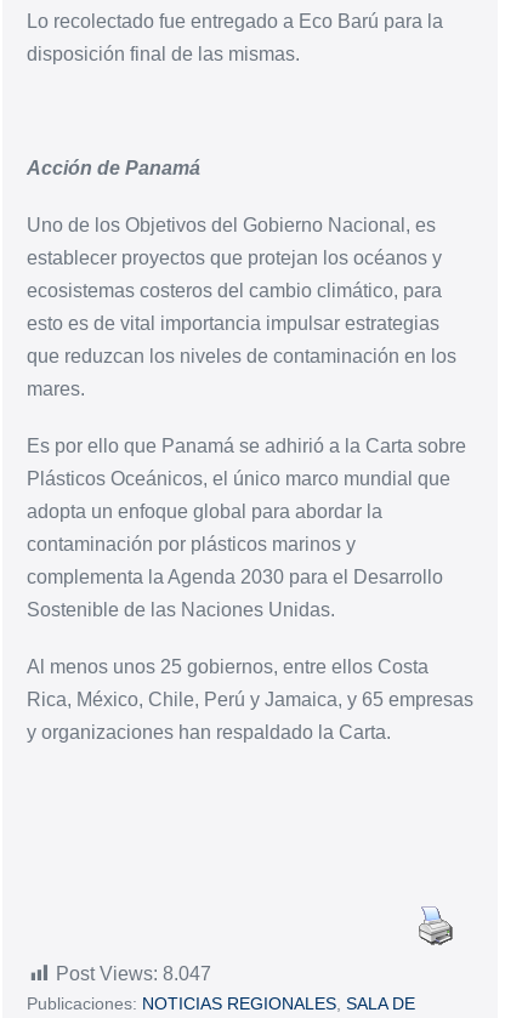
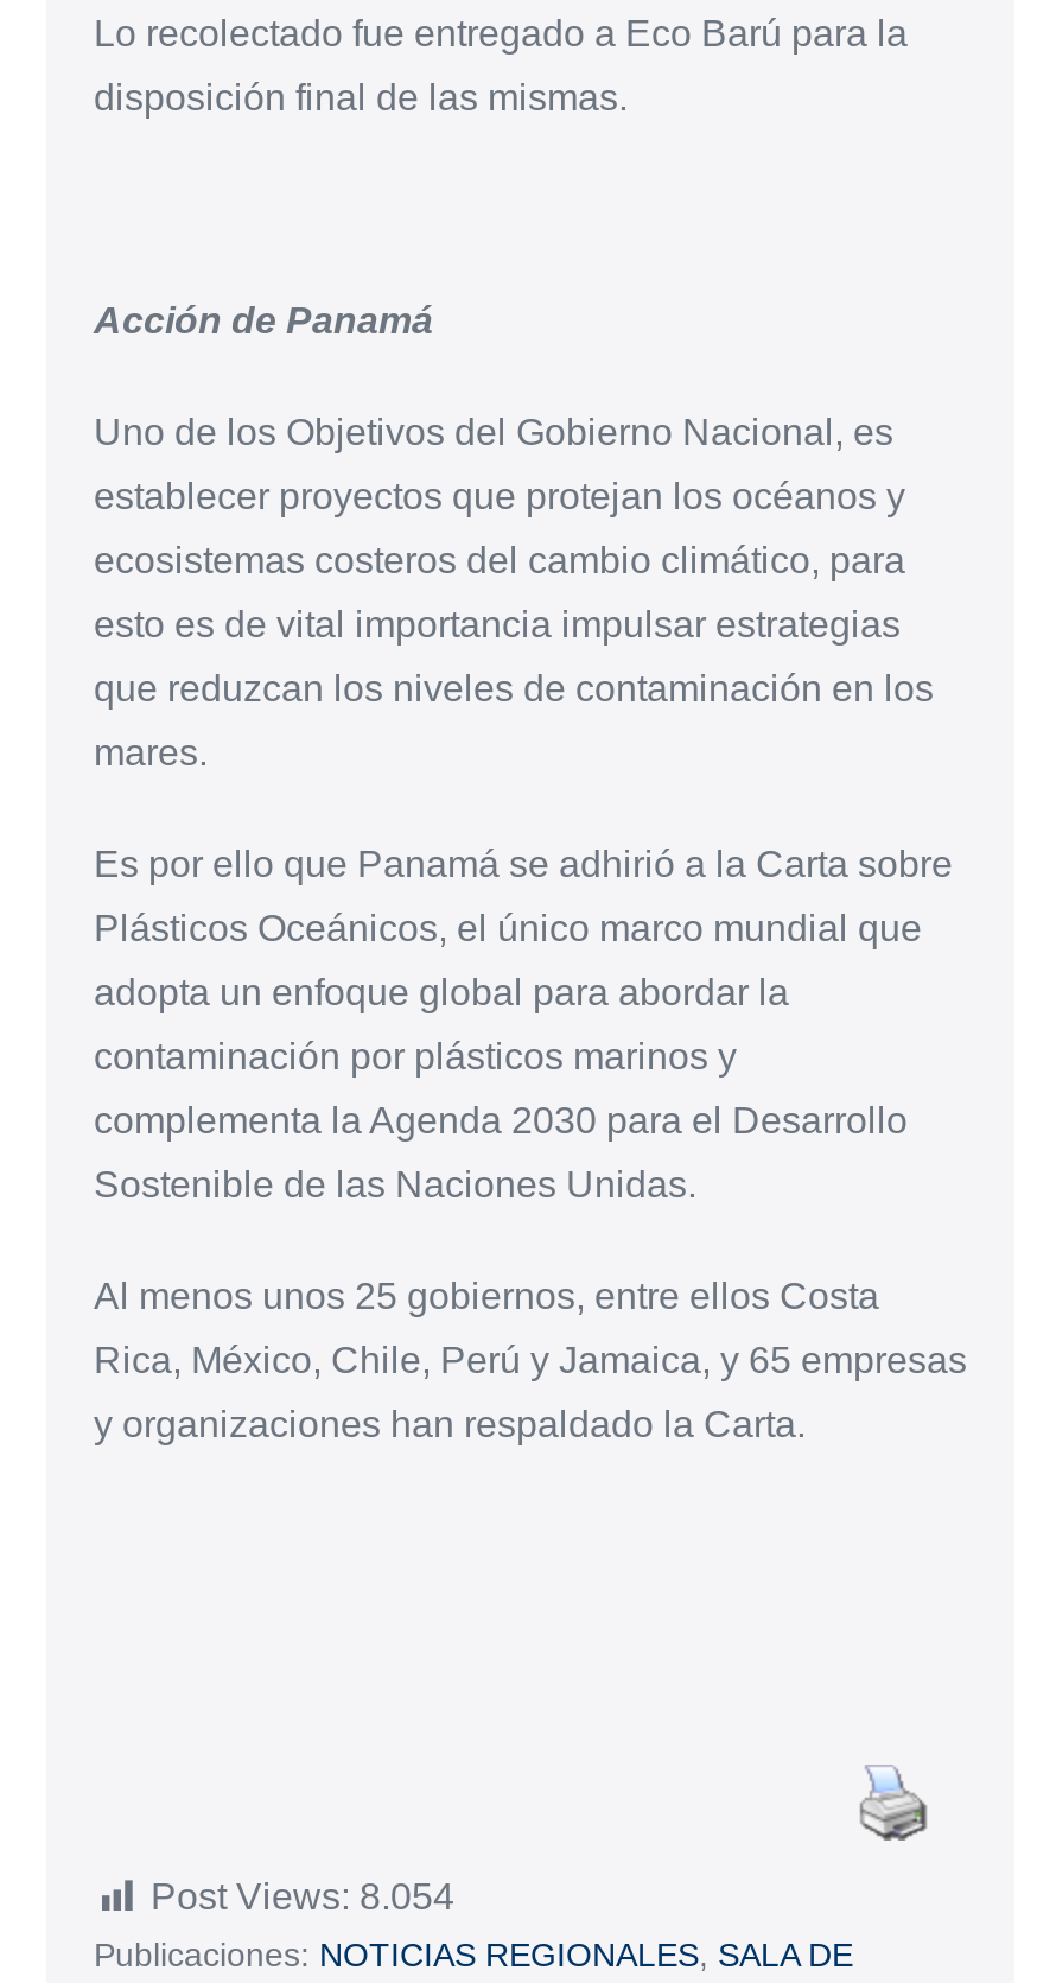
[56,963,211,984] Post Views: 8.047 -> [151,1876,454,1916] Post Views: 8.054

